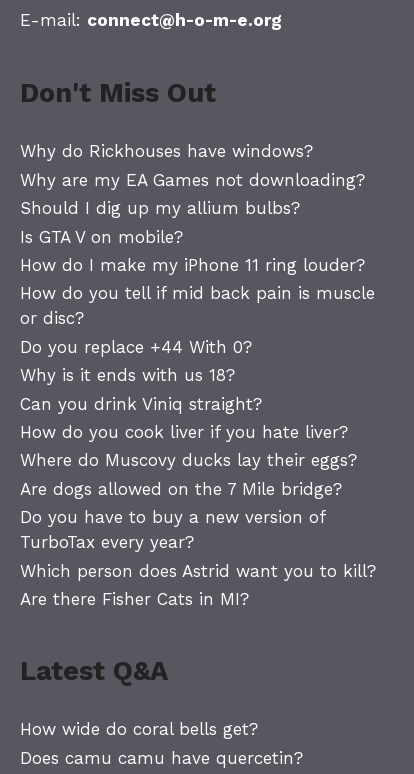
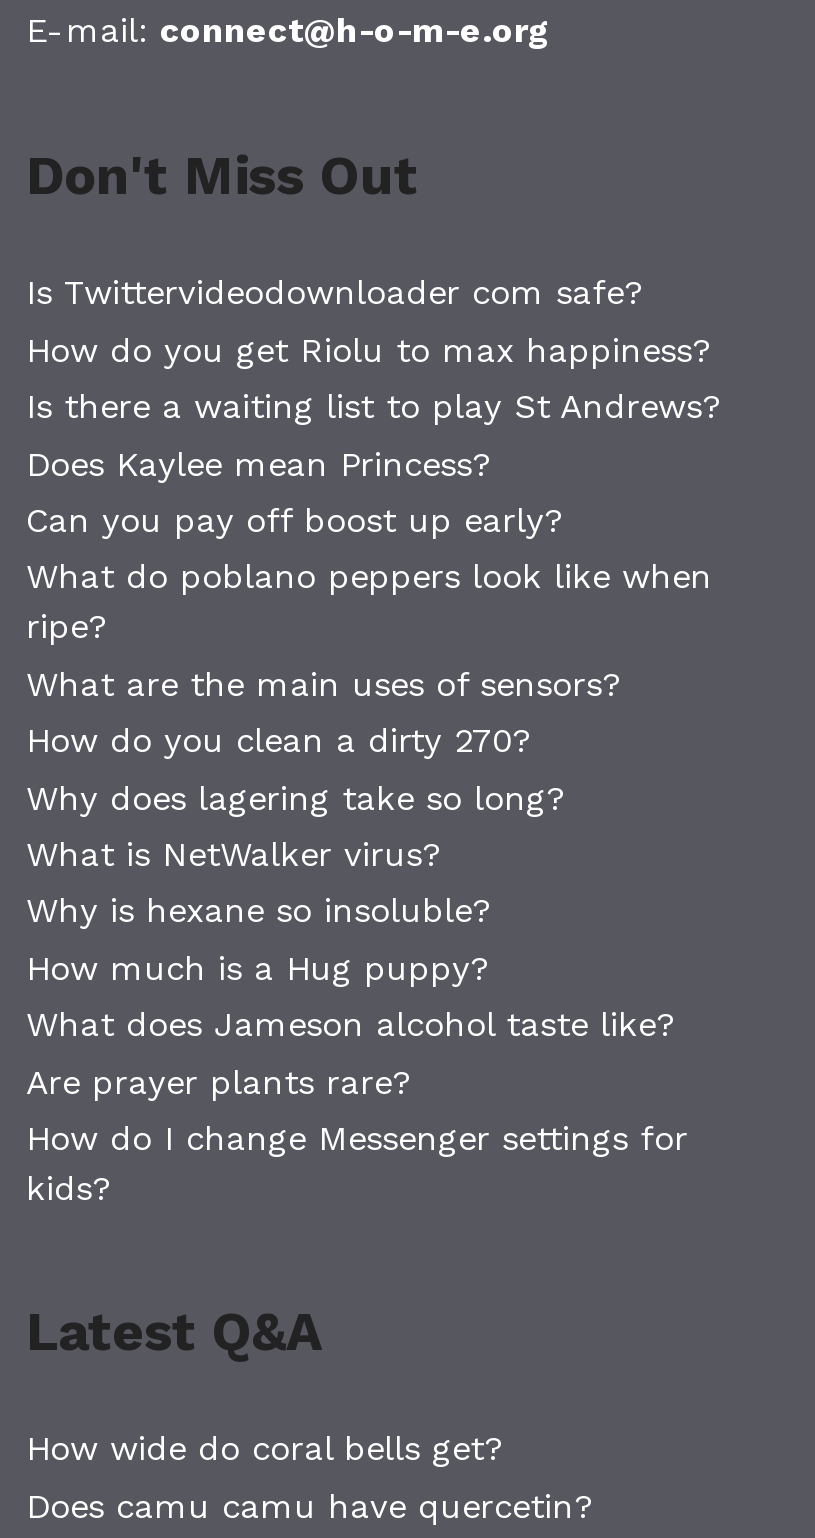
[20,141,376,609] Why do Rickhouses have windows? | Why are my EA Games not downloading? | Should I dig up my allium bulbs? | Is GTA V on mobile? | How do I make my iPhone 11 ring louder? | How do you tell if mid back pain is muscle | or disc? | Do you replace +44 With 0? | Why is it ends with us 18? | Can you drink Viniq straight? | How do you cook liver if you hate liver? | Where do Muscovy ducks lay their eggs? | Are dogs allowed on the 7 Mile bridge? | Do you have to buy a new version of | TurboTax every year? | Which person does Astrid want you to kill? | Are there Fisher Cats in MI? -> [26,273,720,1208] Is Twittervideodownloader com safe? | How do you get Riolu to max happiness? | Is there a waiting list to play St Andrews? | Does Kaylee mean Princess? | Can you pay off boost up early? | What do poblano peppers look like when | ripe? | What are the main uses of sensors? | How do you clean a dirty 270? | Why does lagering take so long? | What is NetWalker virus? | Why is hexane so insoluble? | How much is a Hug puppy? | What does Jameson alcohol taste like? | Are prayer plants rare? | How do I change Messenger settings for | kids?

